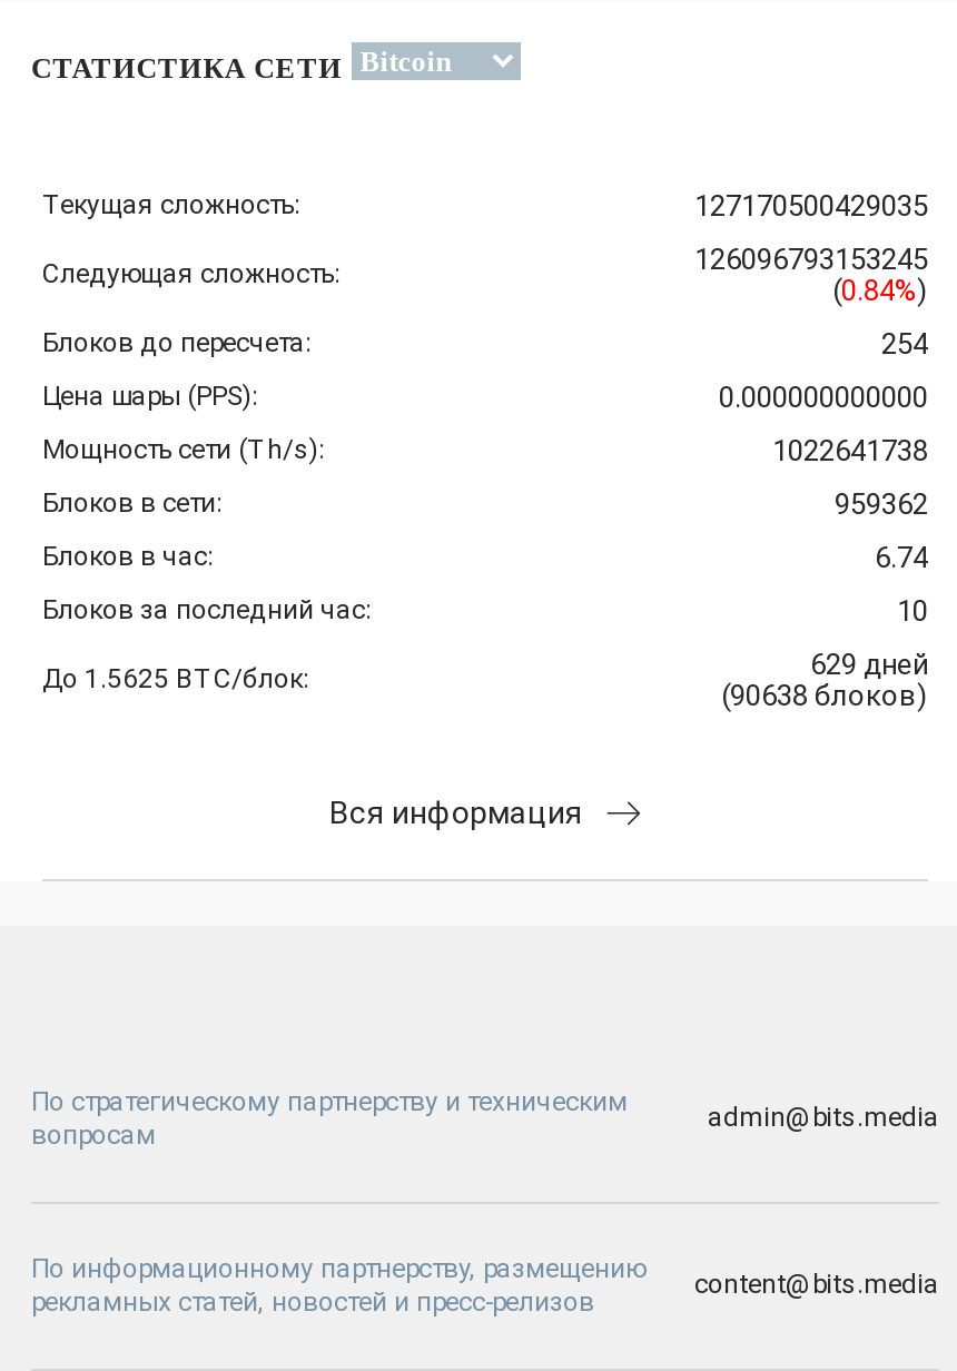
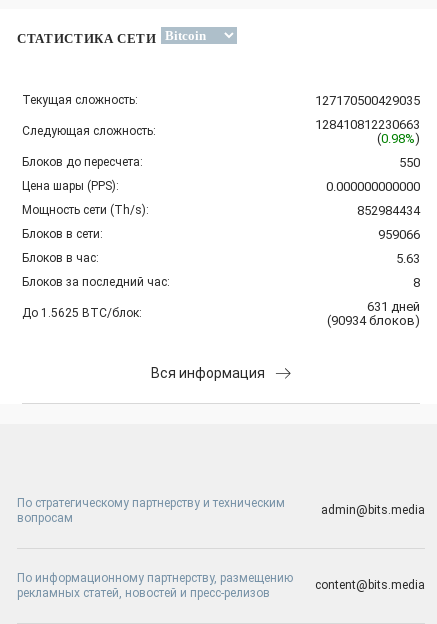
[694,243,928,277] 126096793153245 -> [315,117,420,132] 128410812230663
[832,275,928,308] (0.84%) -> [377,131,420,146] (0.98%)
[881,328,928,361] 254 -> [399,155,420,170] 550
[772,435,928,468] 1022641738 -> [357,203,420,218] 852984434
[835,488,928,522] 959362 -> [378,227,420,242] 959066
[875,542,928,575] 6.74 -> [396,251,420,266] 5.63
[897,595,928,629] 10 -> [413,275,420,290] 8
[810,649,928,682] 629 дней -> [367,299,420,314] 631 дней
[721,680,928,713] (90638 блоков) -> [327,313,420,328] (90934 блоков)

